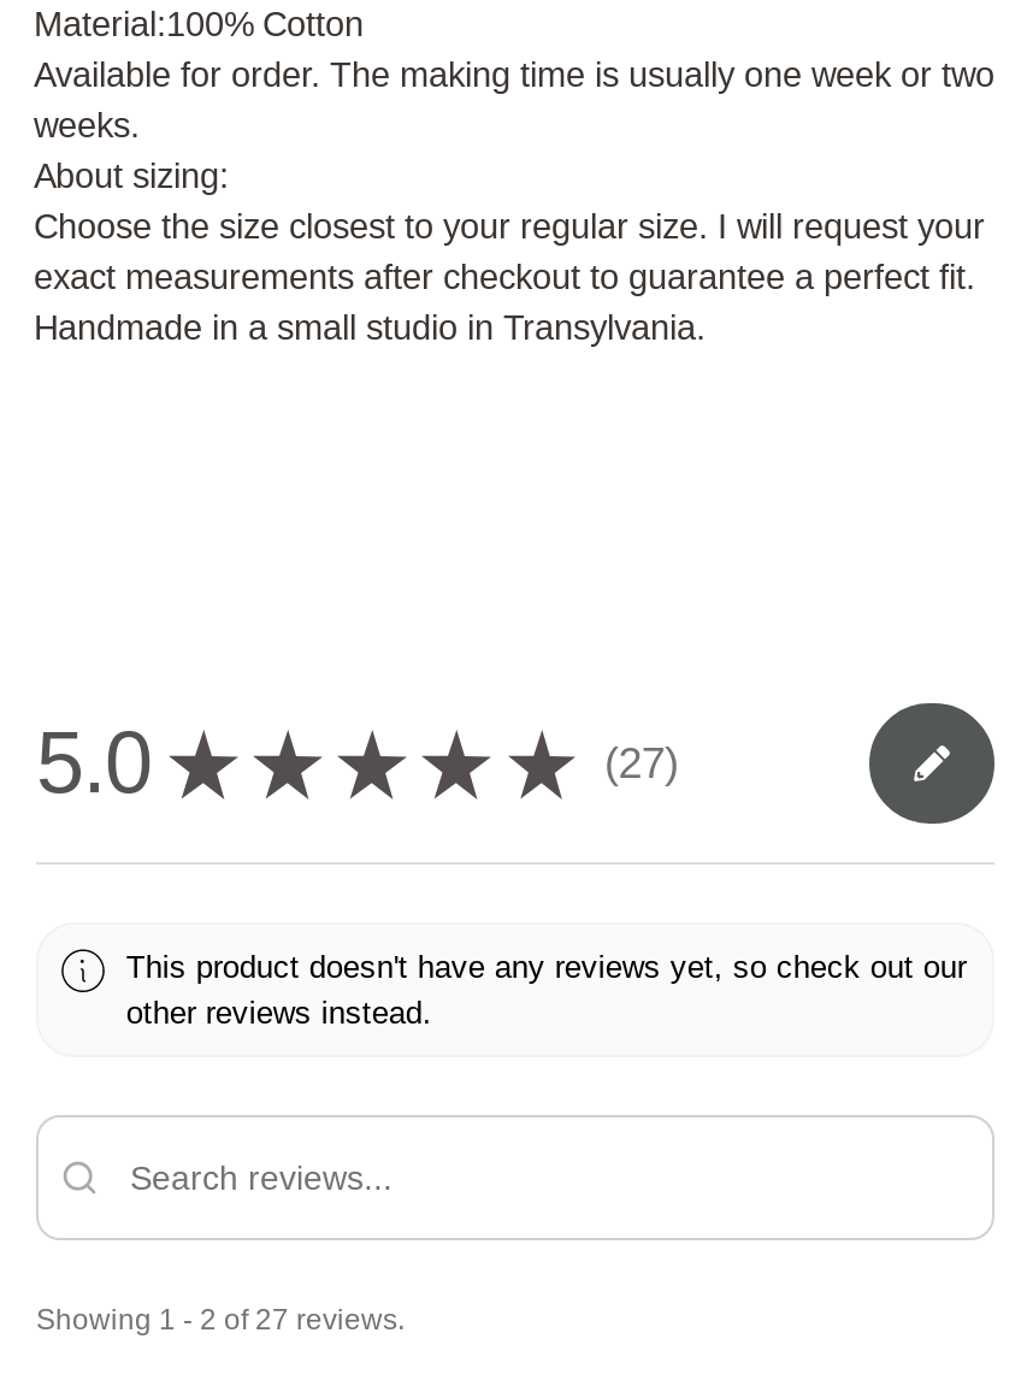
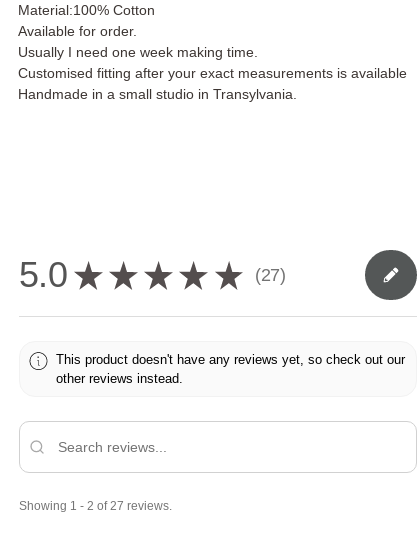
[34,56,994,297] Available for order. The making time is usually one week or two | weeks. | About sizing: | Choose the size closest to your regular size. I will request your | exact measurements after checkout to guarantee a perfect fit. -> [18,23,407,81] Available for order. | Usually I need one week making time. | Customised fitting after your exact measurements is available

